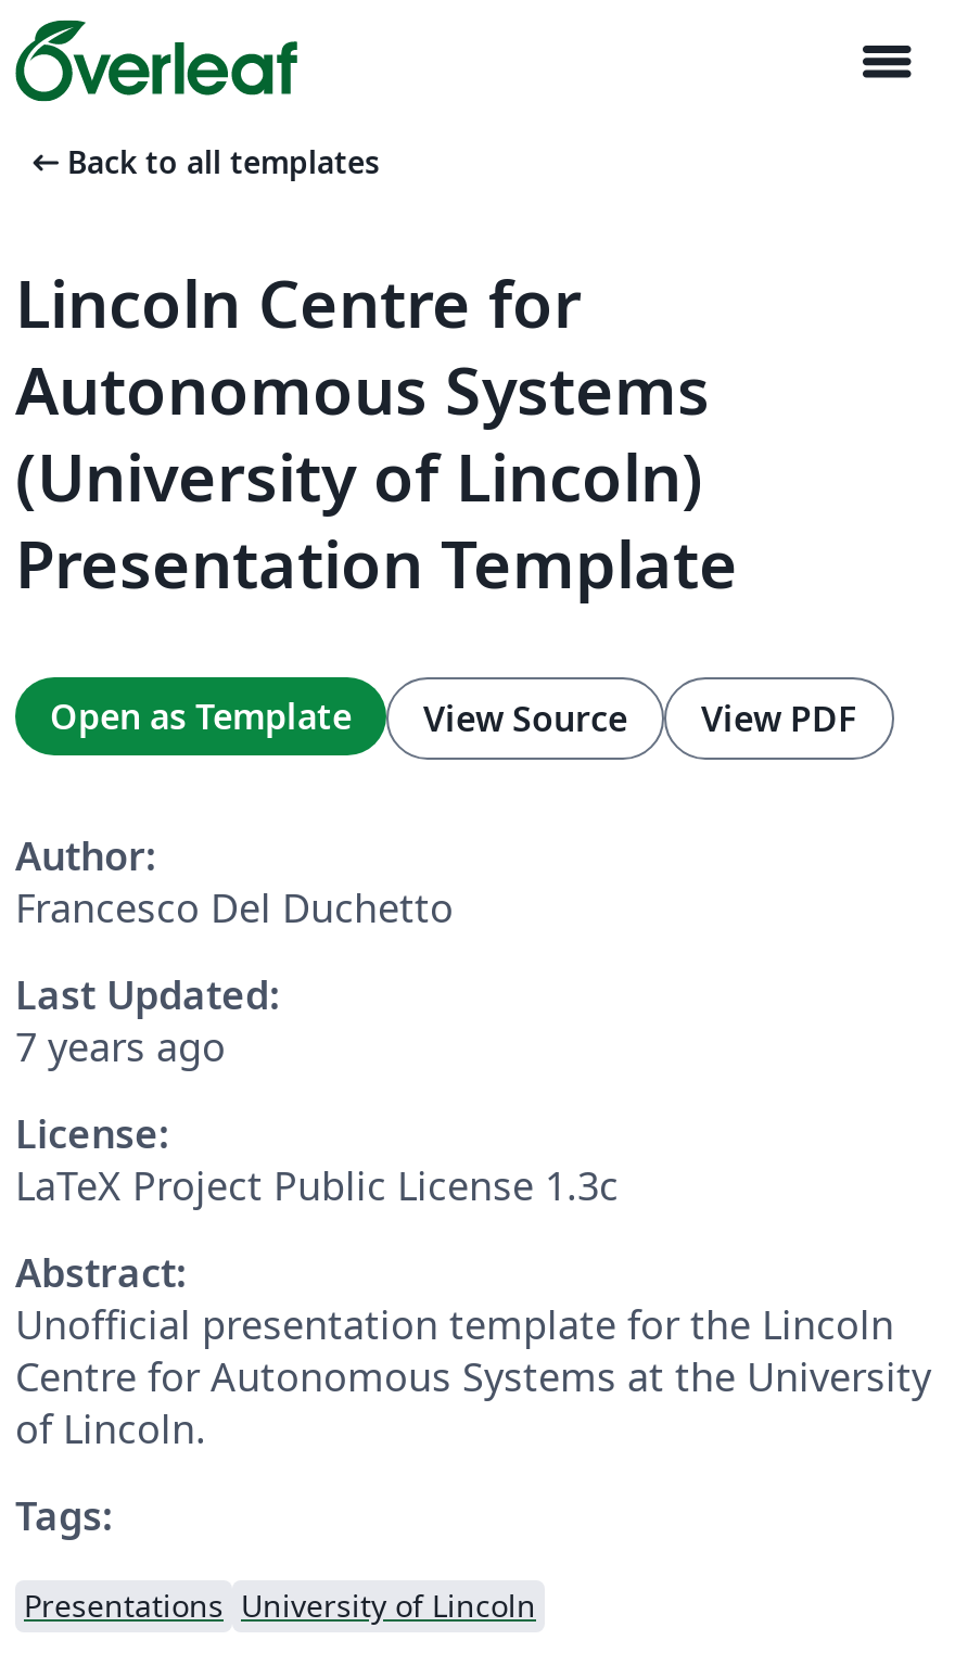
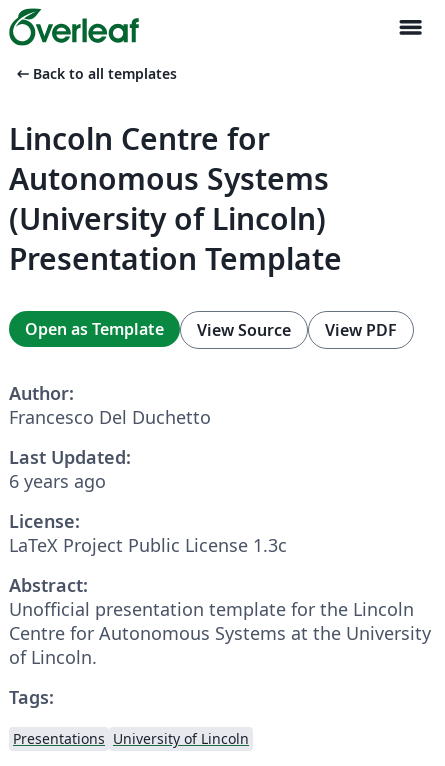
[15,1020,226,1072] 7 years ago -> [9,469,106,493] 6 years ago

